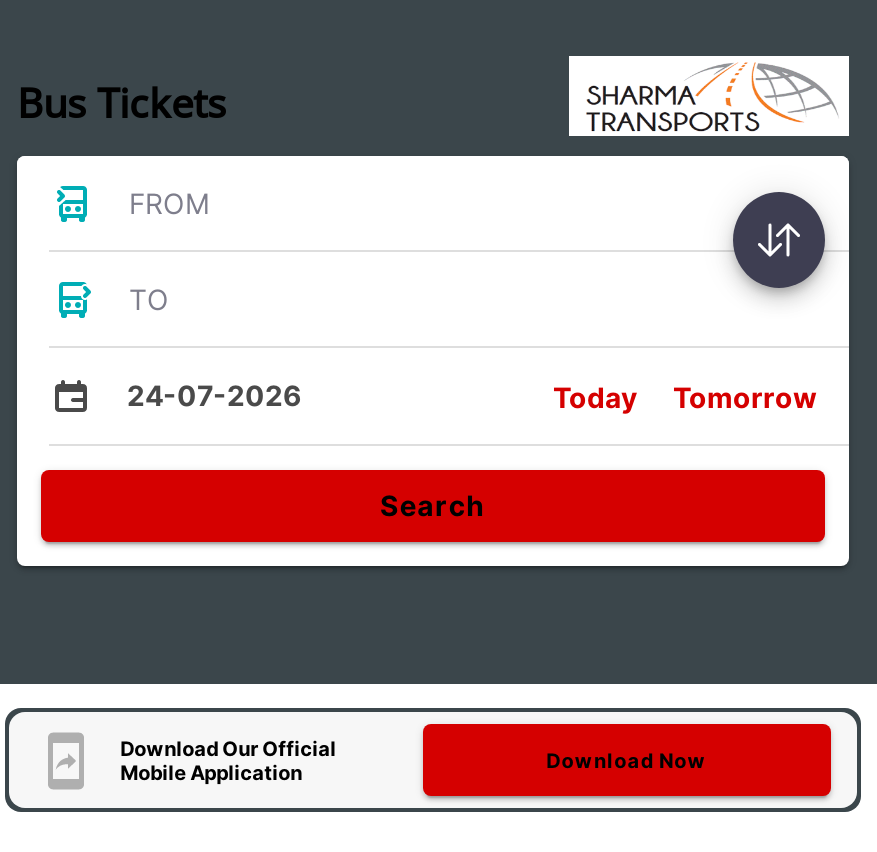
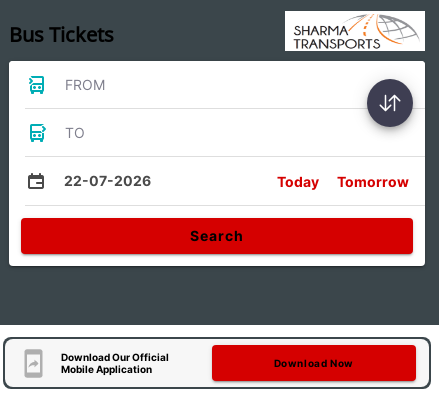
[127,378,301,412] 24-07-2026 -> [64,172,151,189] 22-07-2026

